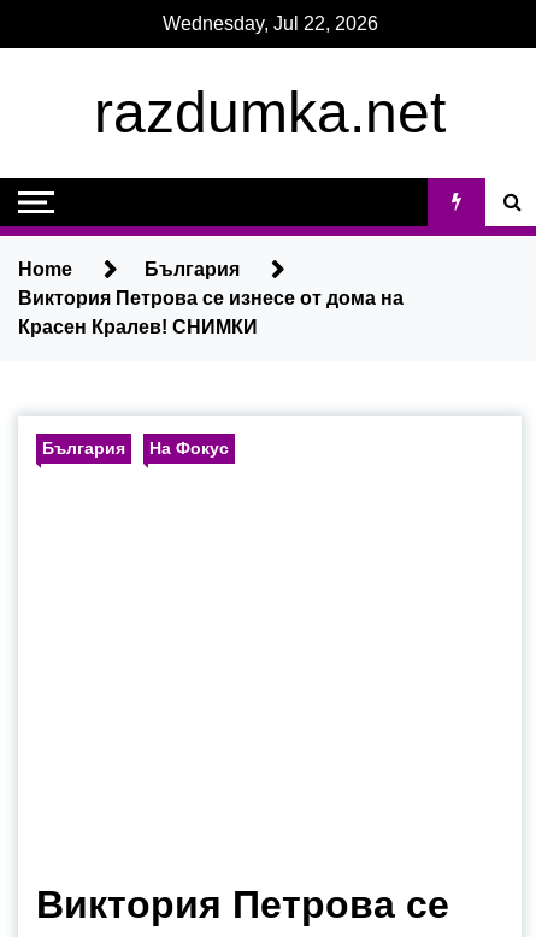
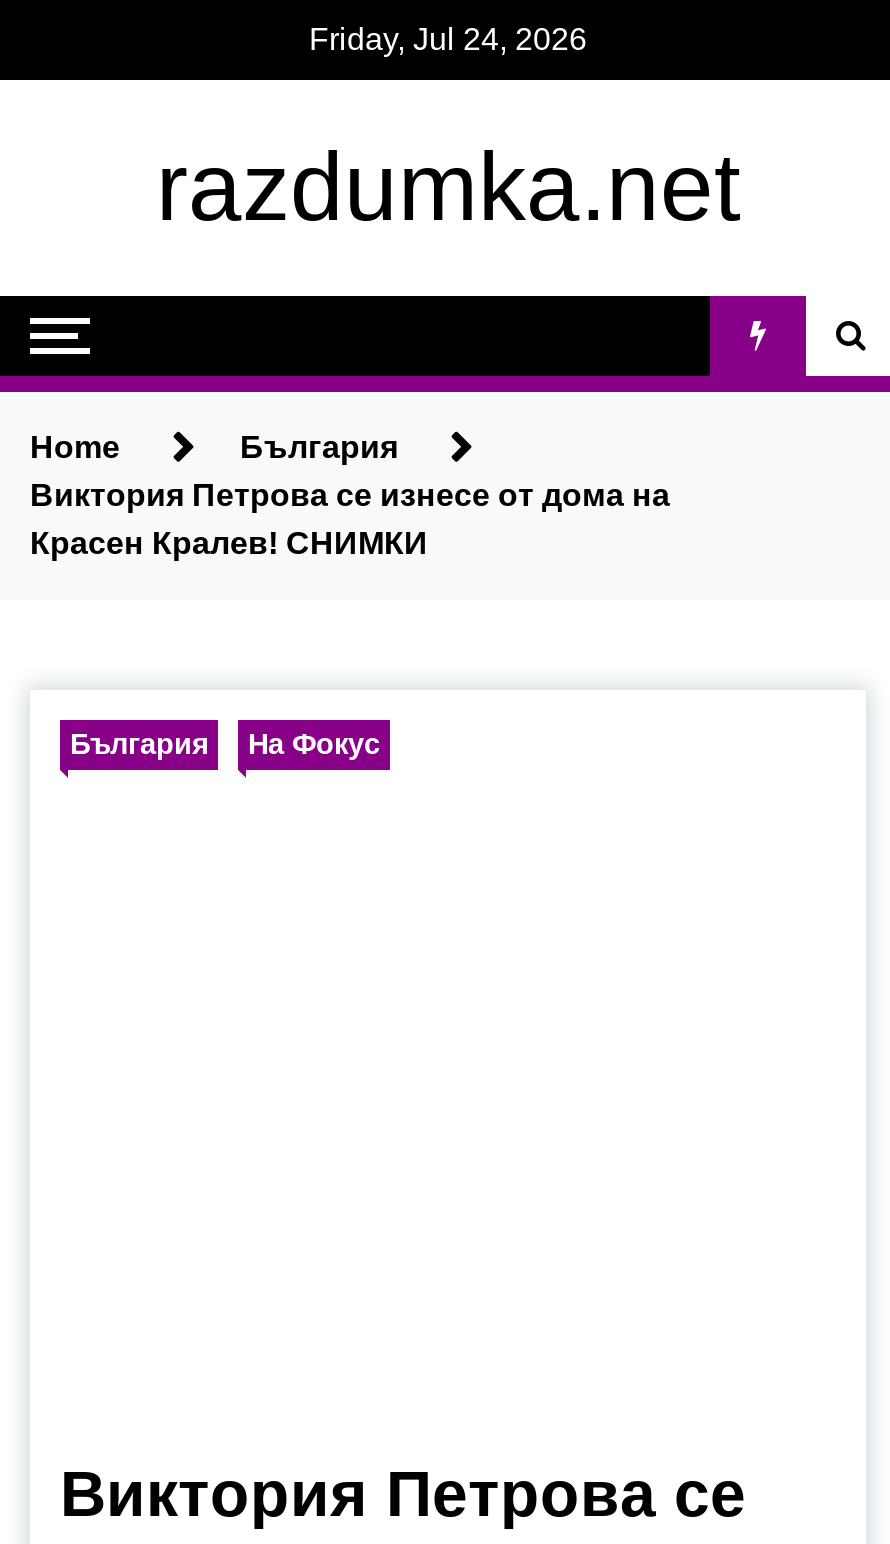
[162,13,378,34] Wednesday, Jul 22, 2026 -> [309,22,587,56] Friday, Jul 24, 2026

